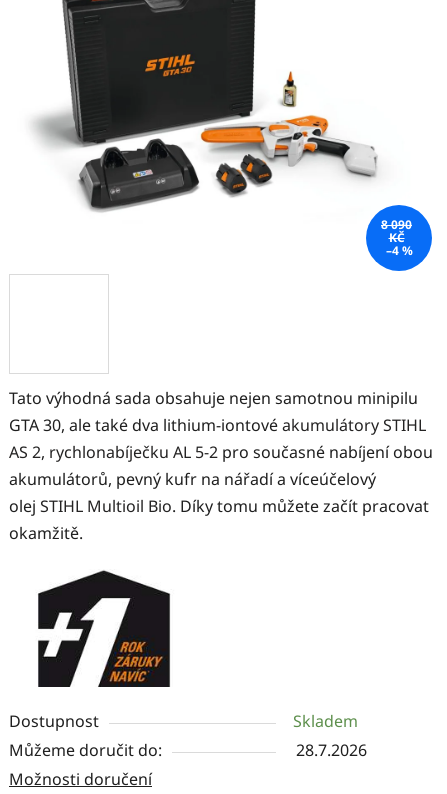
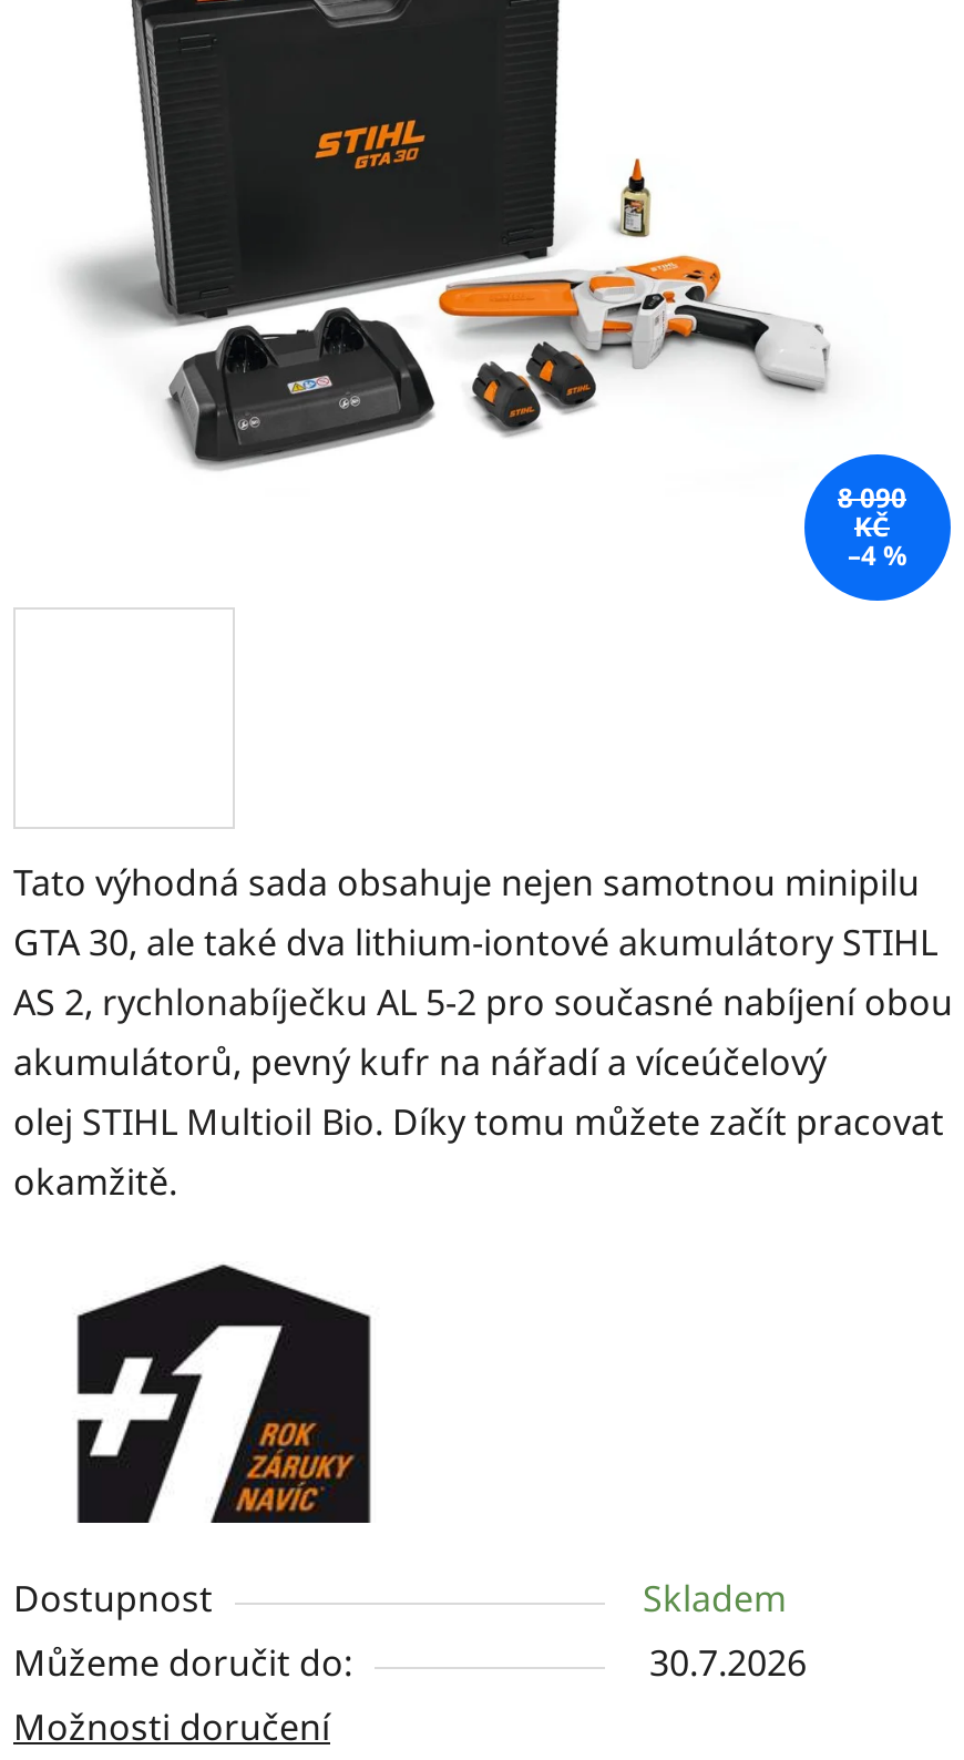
[296,738,367,760] 28.7.2026 -> [649,1637,807,1686] 30.7.2026

